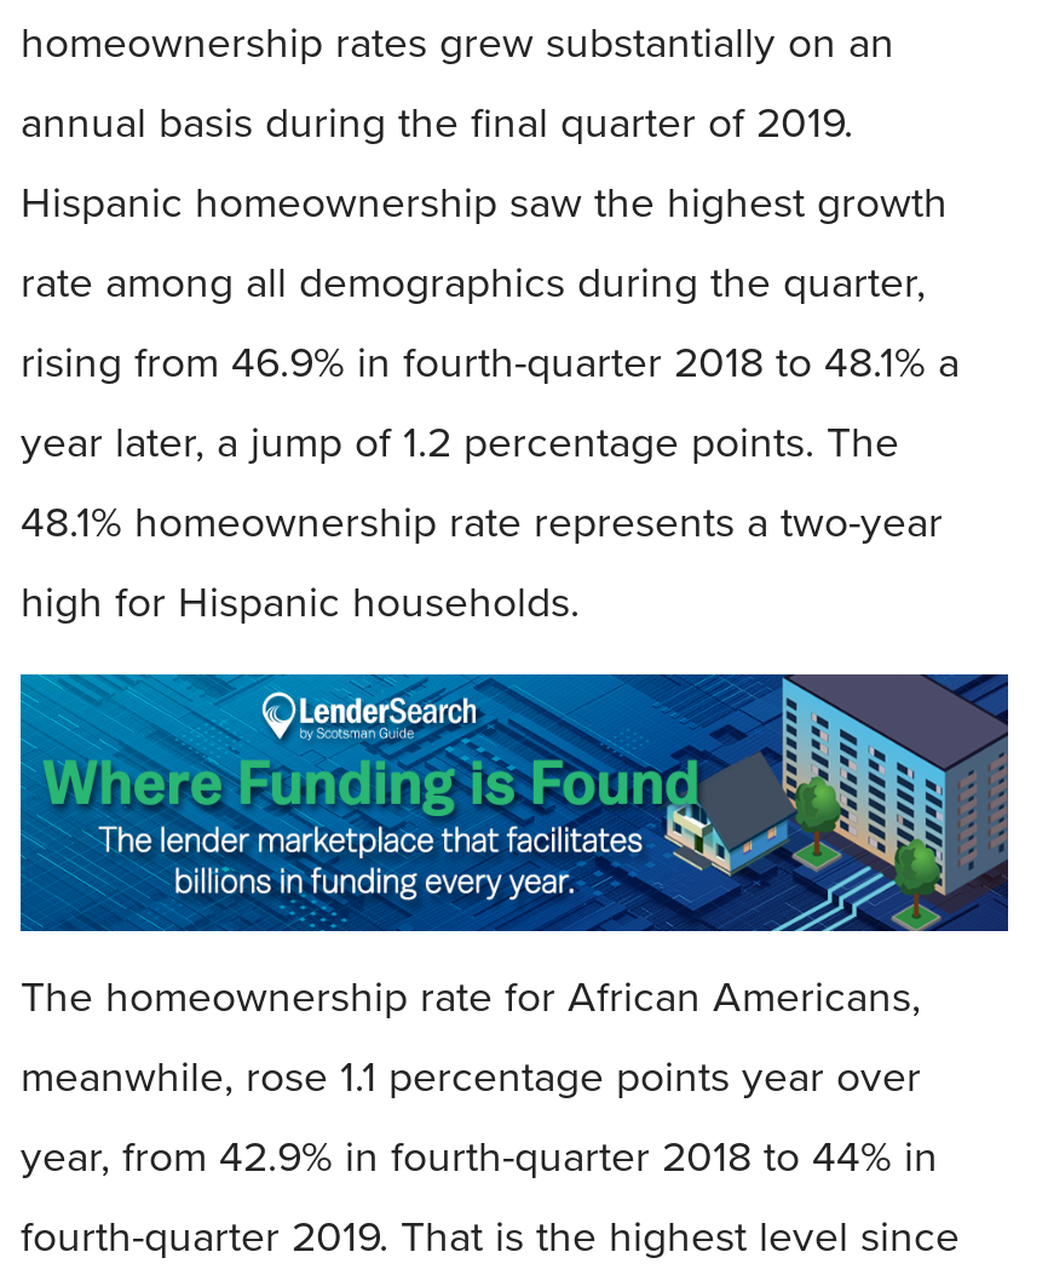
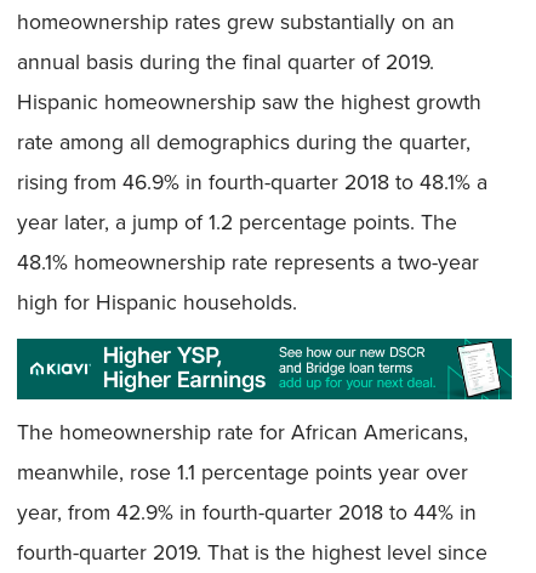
[18,671,1010,932] [image] -> [17,337,512,401] [image]

